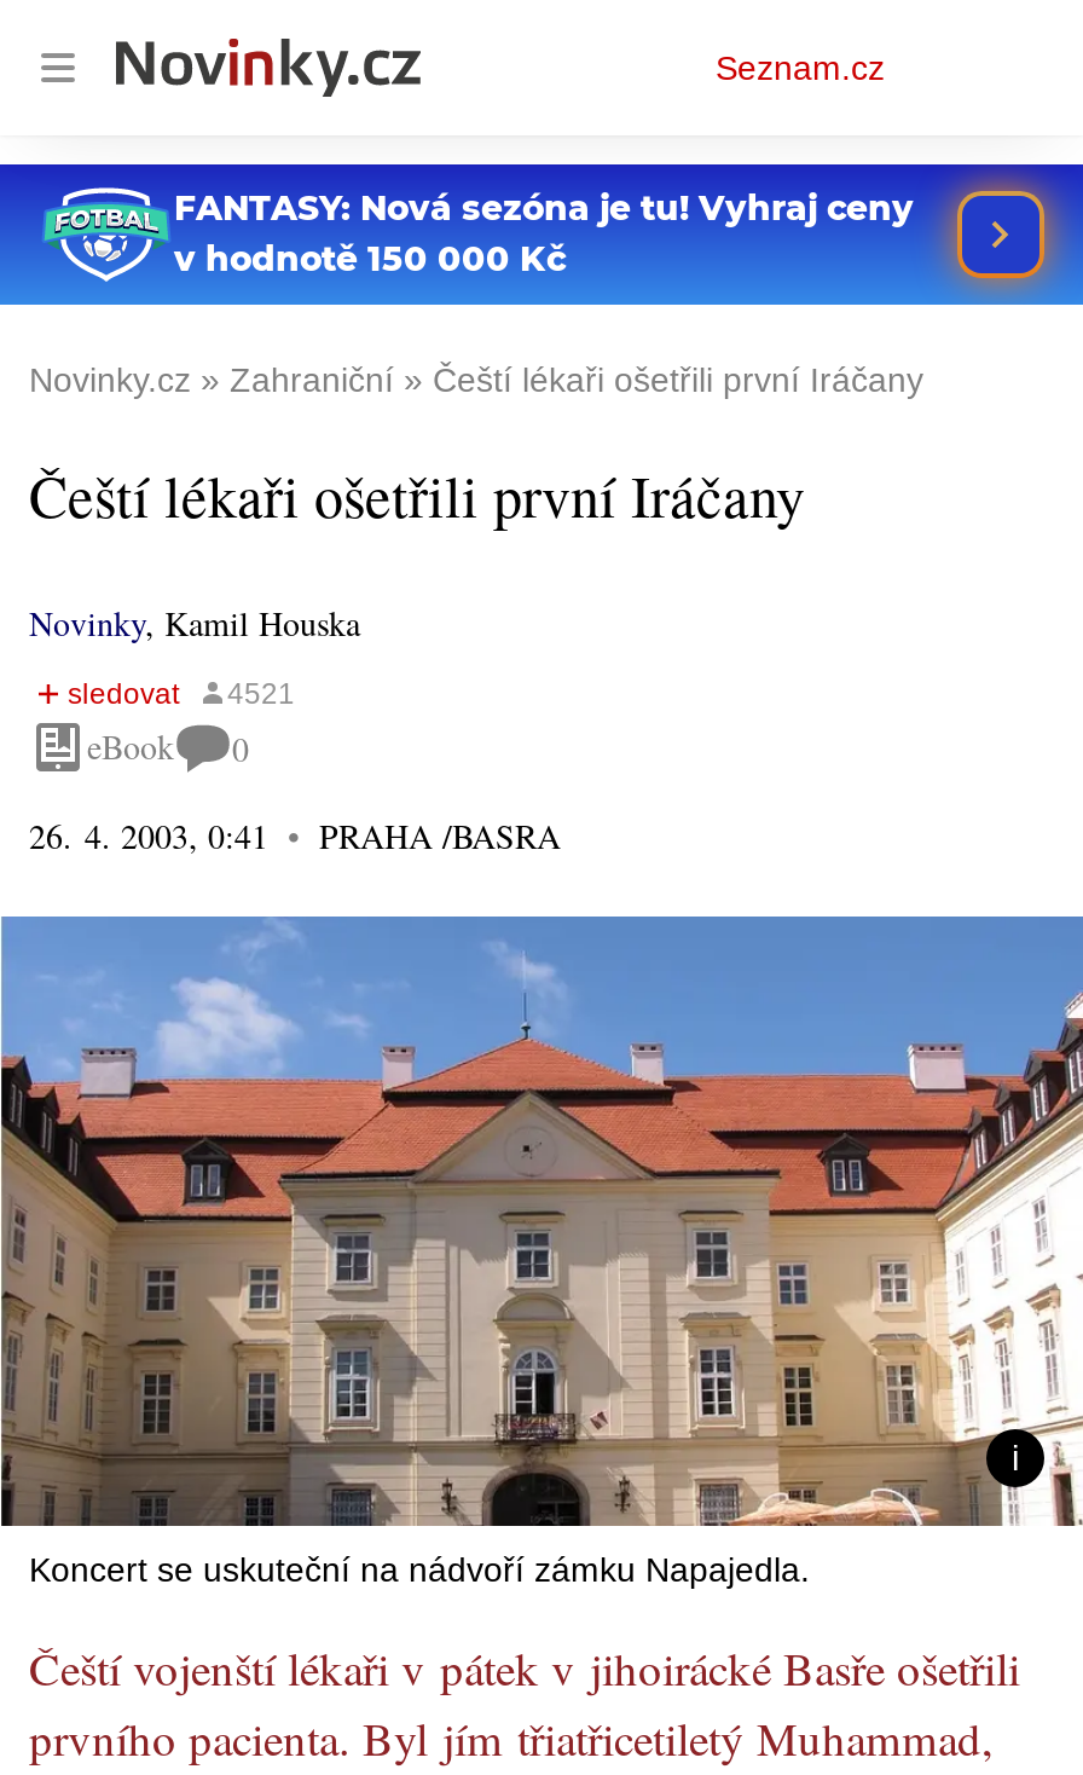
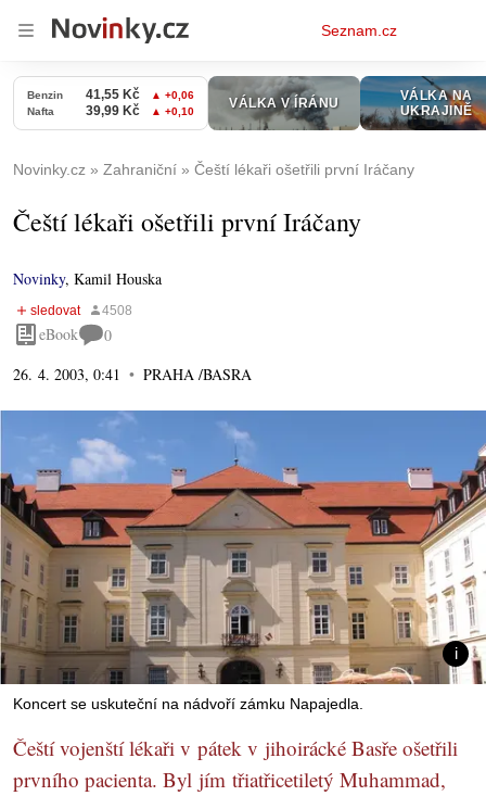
[7,162,1076,307] [image] -> [3,74,483,136] [image]

